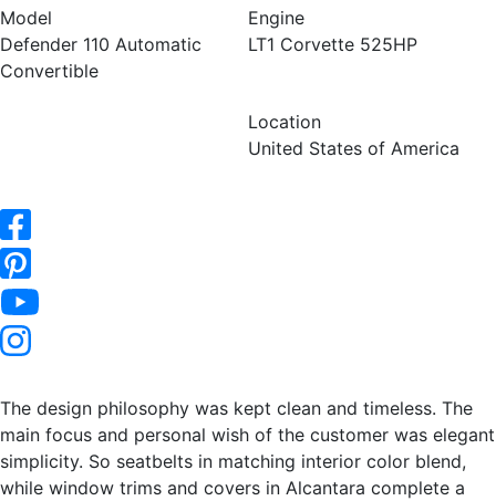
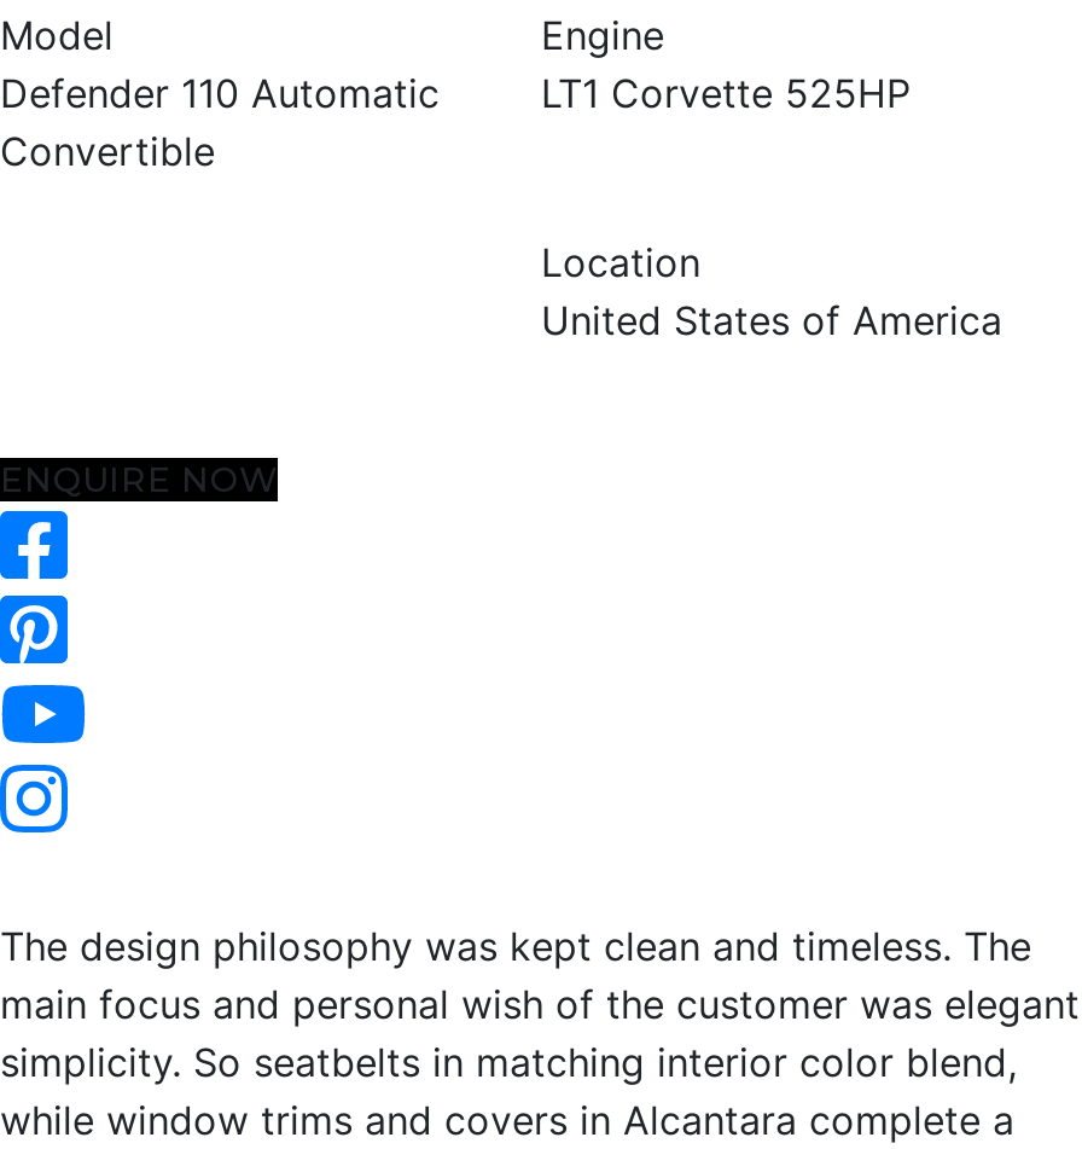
none -> [0,457,278,501] ENQUIRE NOW

